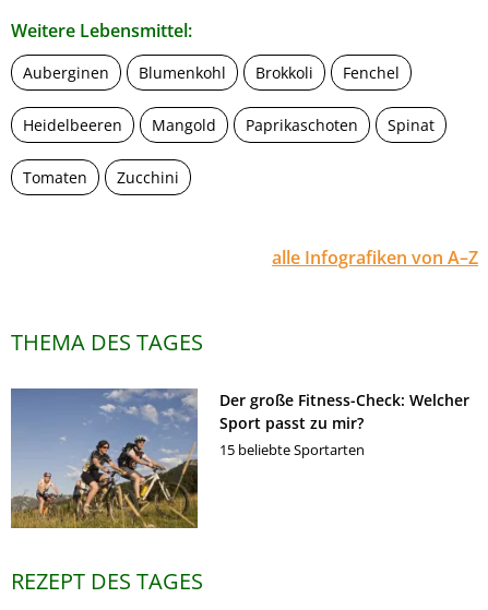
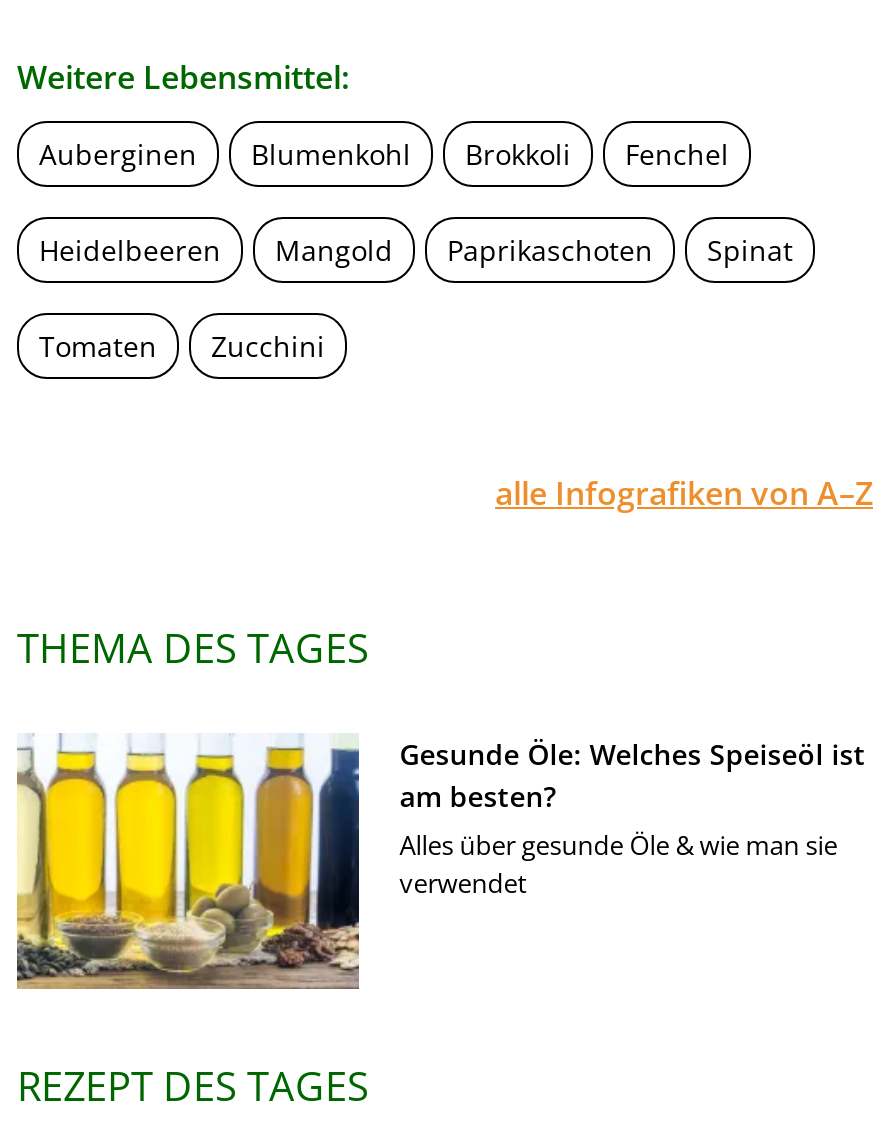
[10,387,470,529] [image] | Der große Fitness-Check: Welcher | Sport passt zu mir? | 15 beliebte Sportarten -> [15,733,865,989] [image] | Gesunde Öle: Welches Speiseöl ist | am besten? | Alles über gesunde Öle & wie man sie | verwendet

